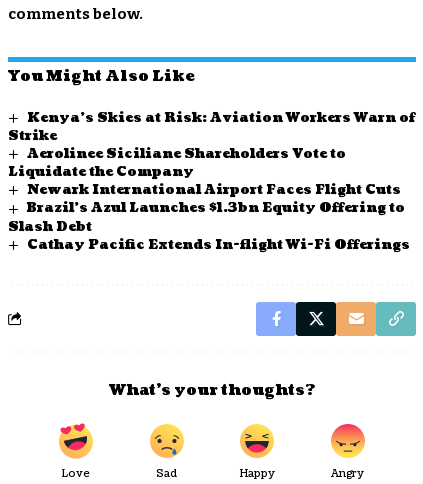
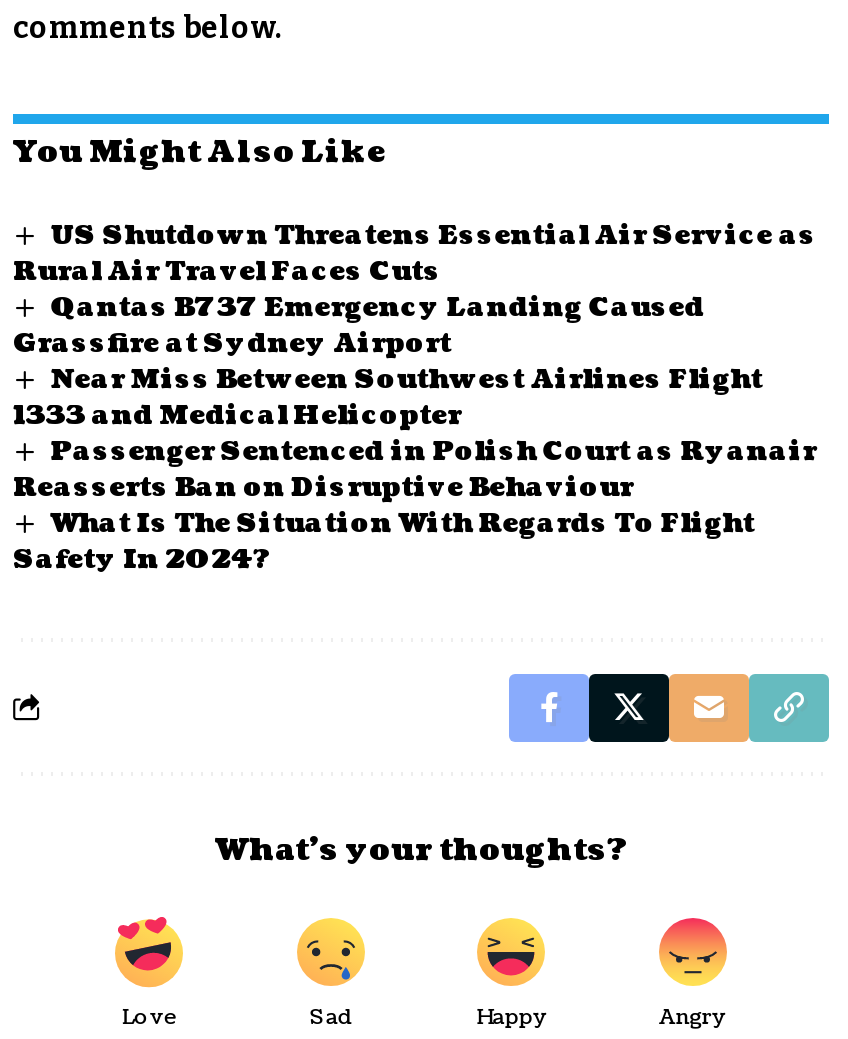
[8,109,415,253] Kenya’s Skies at Risk: Aviation Workers Warn of | Strike | Aerolinee Siciliane Shareholders Vote to | Liquidate the Company | Newark International Airport Faces Flight Cuts | Brazil’s Azul Launches $1.3bn Equity Offering to | Slash Debt | Cathay Pacific Extends In-flight Wi-Fi Offerings -> [13,217,816,578] US Shutdown Threatens Essential Air Service as | Rural Air Travel Faces Cuts | Qantas B737 Emergency Landing Caused | Grassfire at Sydney Airport | Near Miss Between Southwest Airlines Flight | 1333 and Medical Helicopter | Passenger Sentenced in Polish Court as Ryanair | Reasserts Ban on Disruptive Behaviour | What Is The Situation With Regards To Flight | Safety In 2024?

